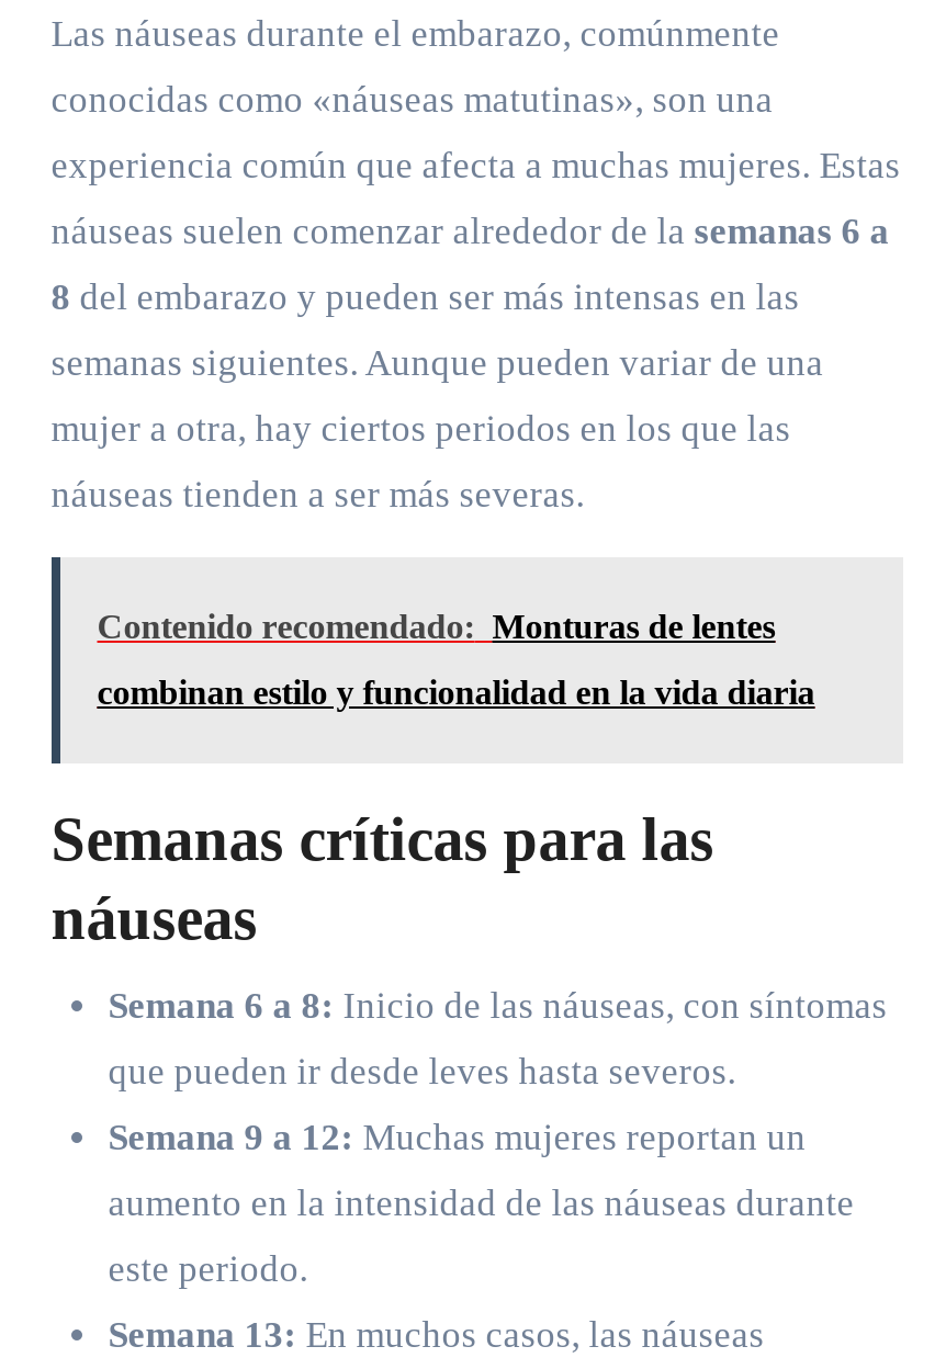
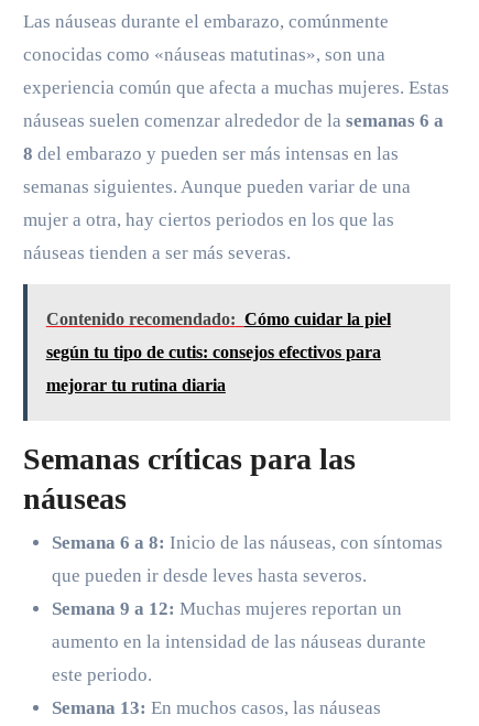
[97,608,815,711] Contenido recomendado: Monturas de lentes | combinan estilo y funcionalidad en la vida diaria -> [46,310,391,395] Contenido recomendado: Cómo cuidar la piel | según tu tipo de cutis: consejos efectivos para | mejorar tu rutina diaria

